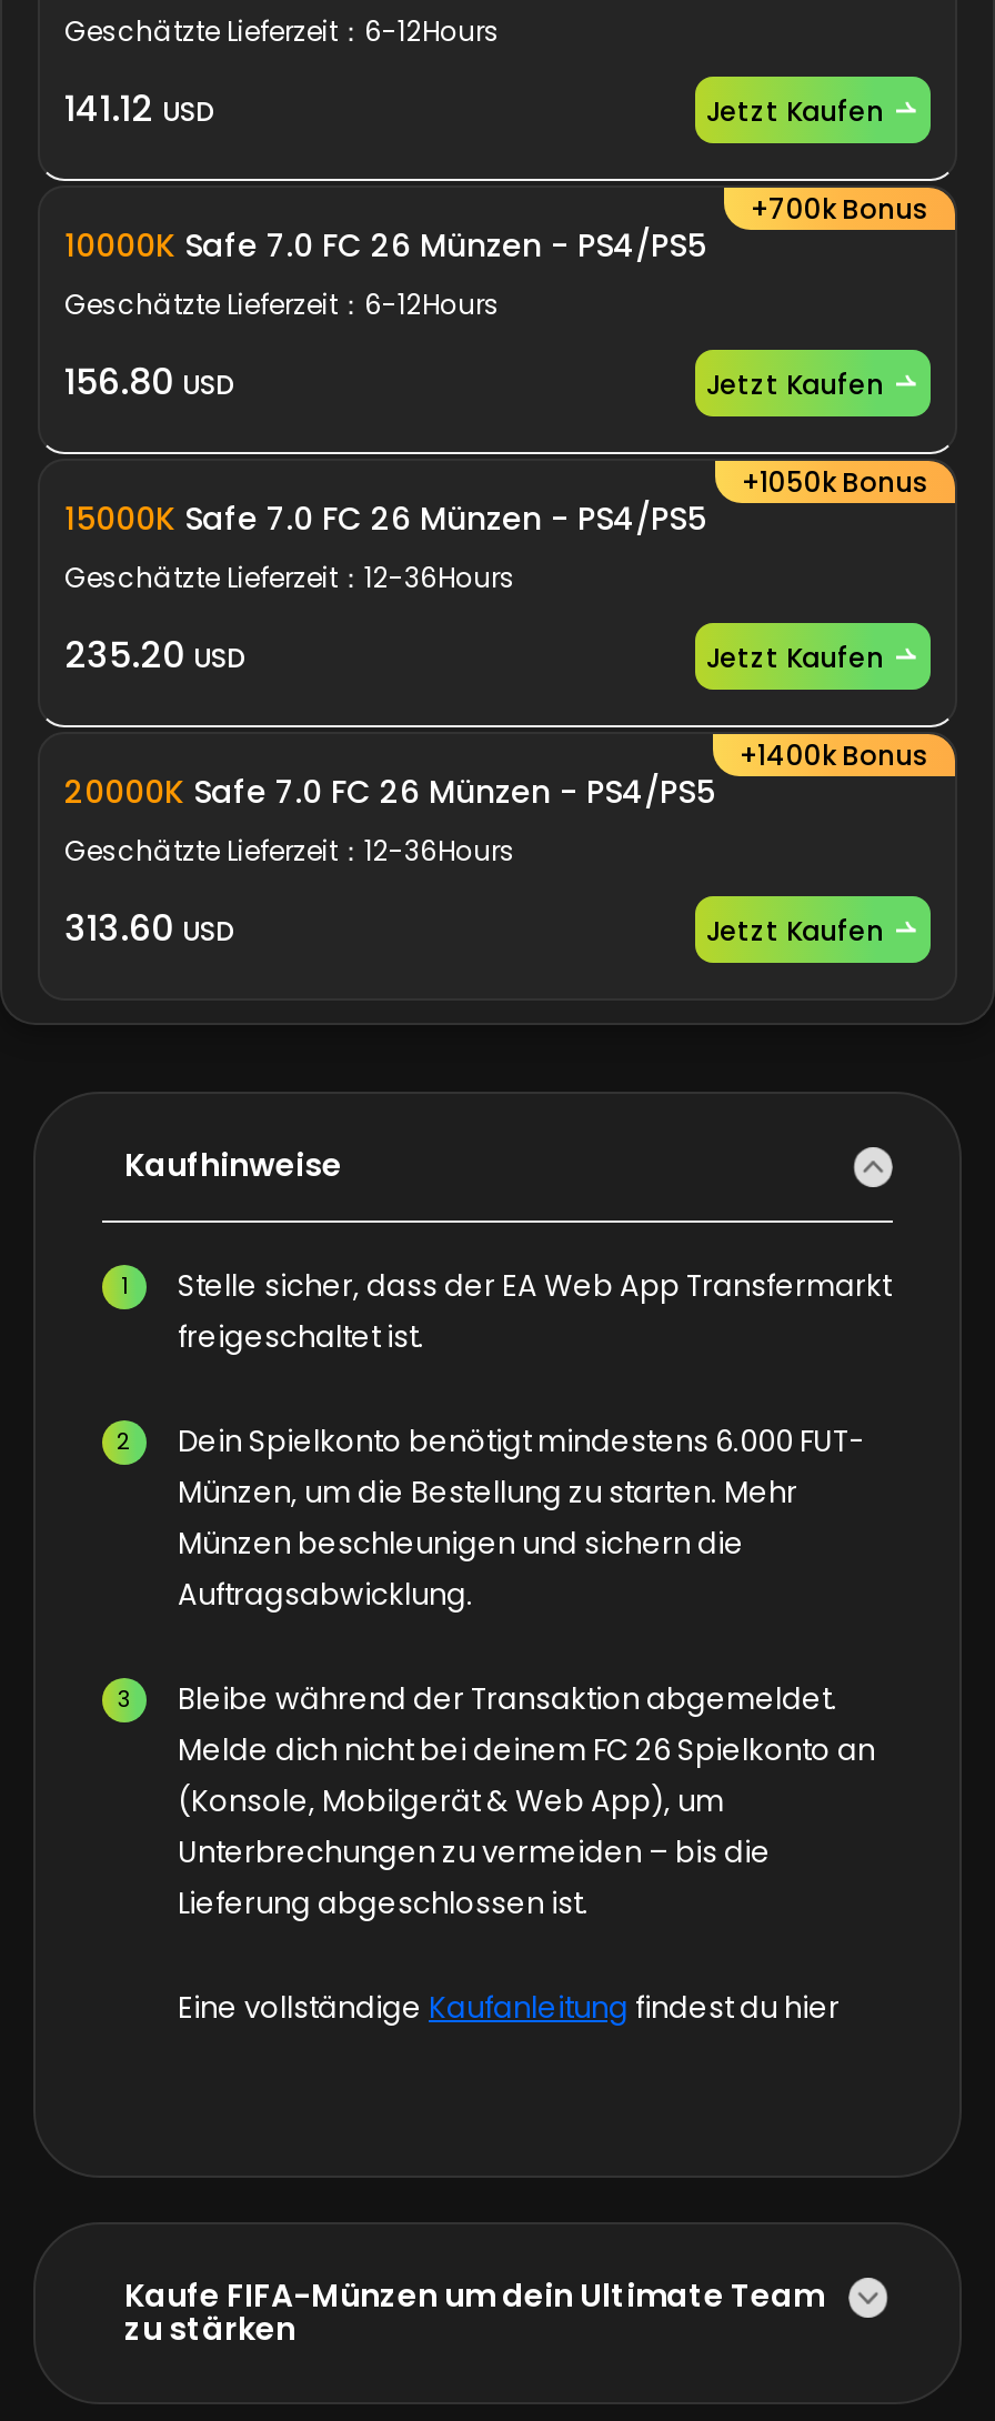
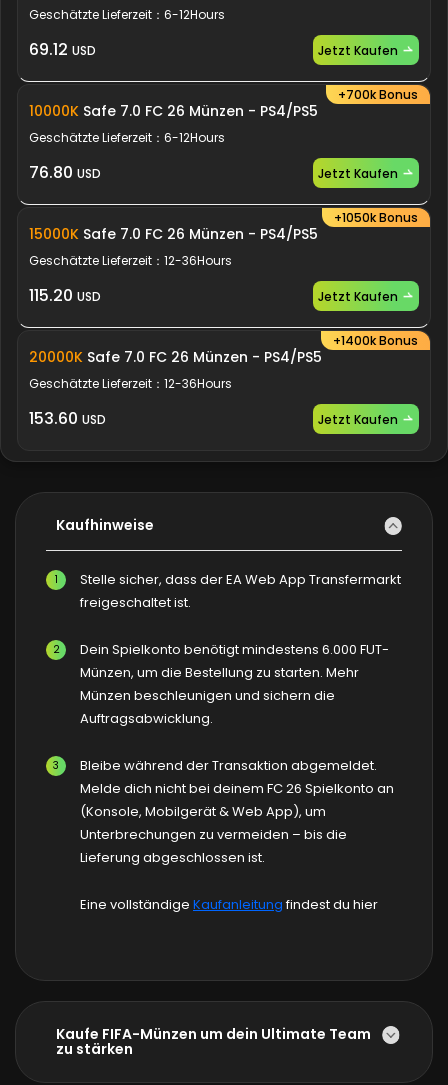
[64,84,215,135] 141.12 USD -> [29,38,96,61] 69.12 USD
[64,357,235,408] 156.80 USD -> [29,161,101,184] 76.80 USD
[64,630,247,681] 235.20 USD -> [29,284,101,307] 115.20 USD
[64,903,235,954] 313.60 USD -> [29,407,106,430] 153.60 USD

